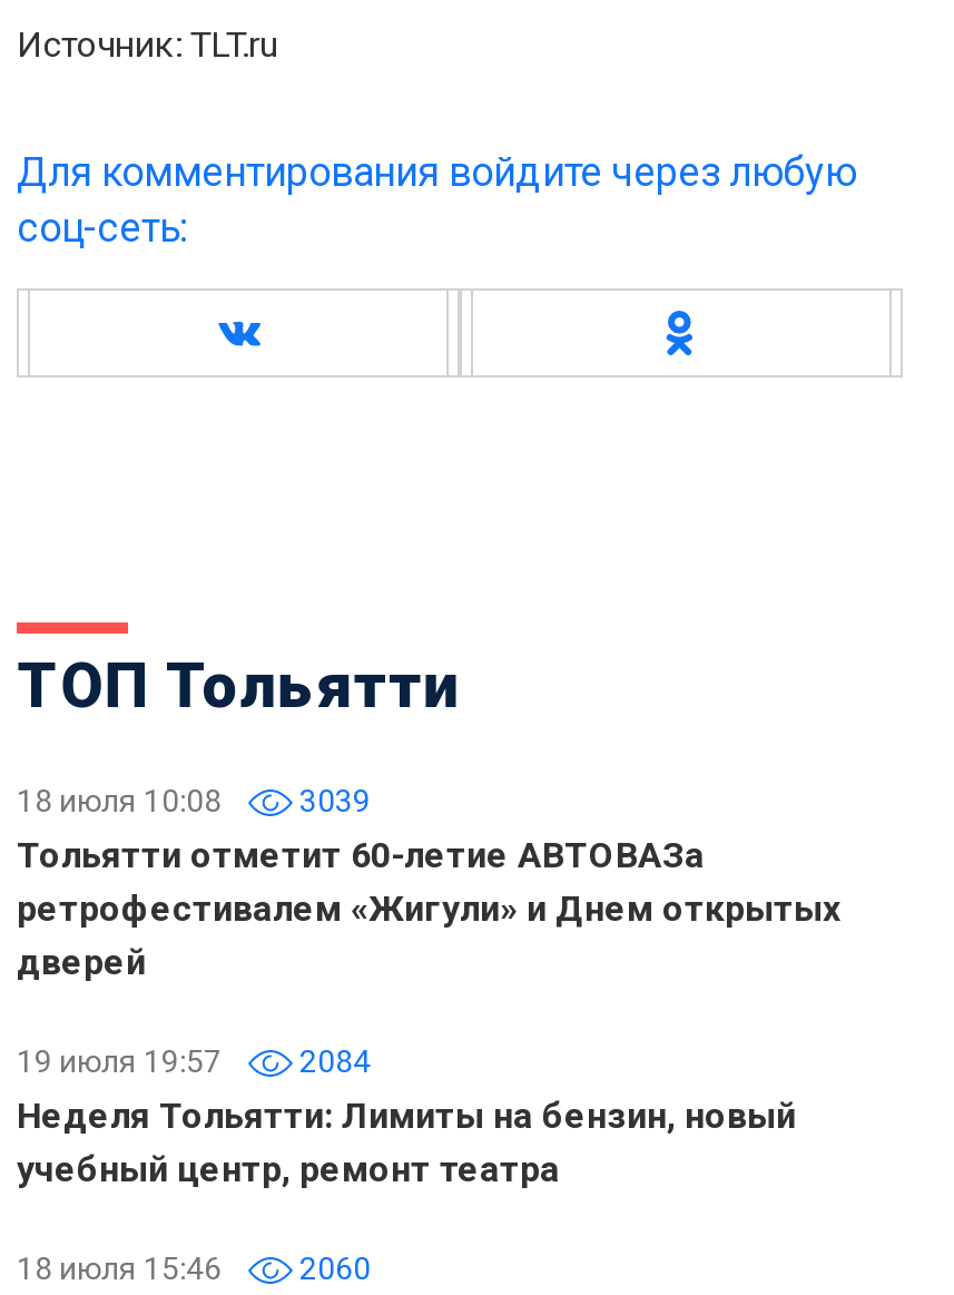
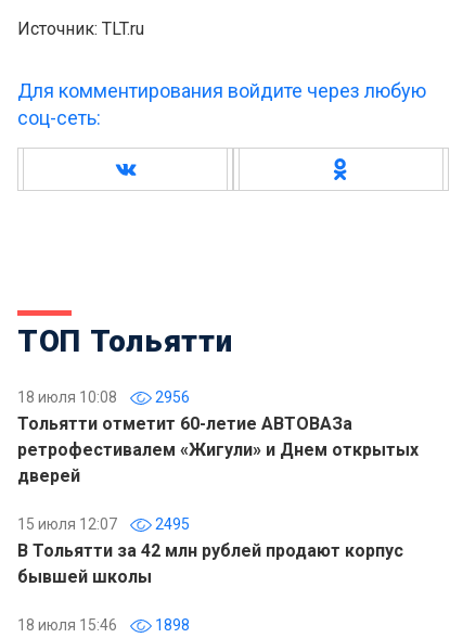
[17,783,371,818] 18 июля 10:08 3039 -> [17,388,190,406] 18 июля 10:08 2956
[17,1043,796,1190] 19 июля 19:57 | 2084 | Неделя Тольятти: Лимиты на бензин, новый | учебный центр, ремонт театра -> [17,515,403,587] 15 июля 12:07 | 2495 | В Тольятти за 42 млн рублей продают корпус | бывшей школы
[17,1250,371,1286] 18 июля 15:46 2060 -> [17,616,190,634] 18 июля 15:46 1898

